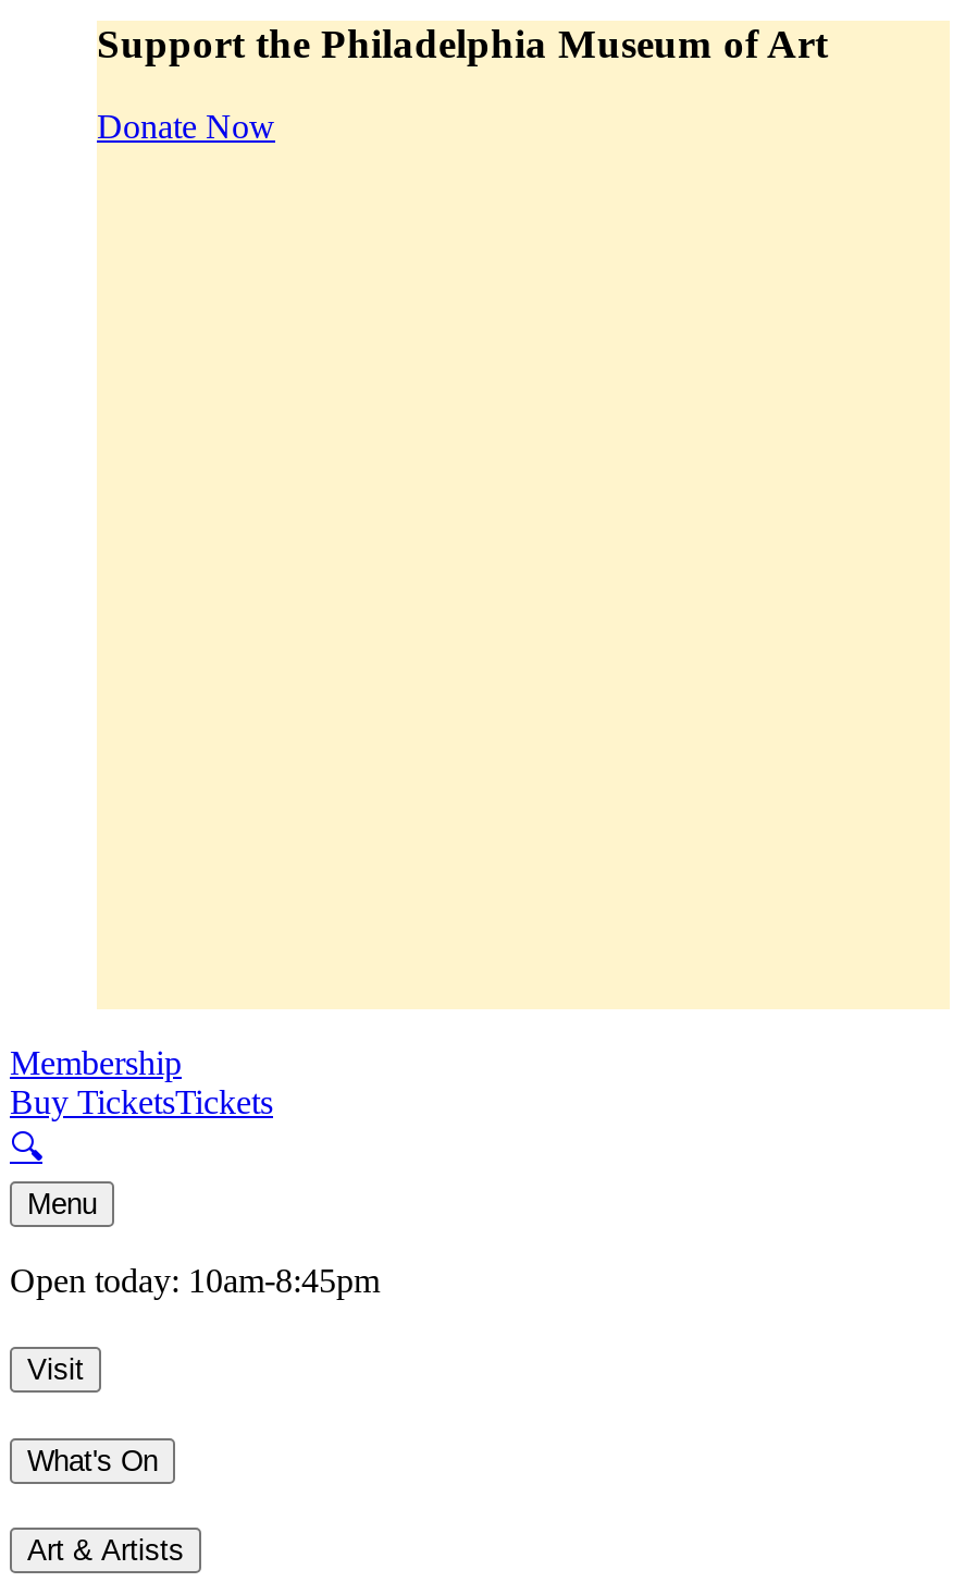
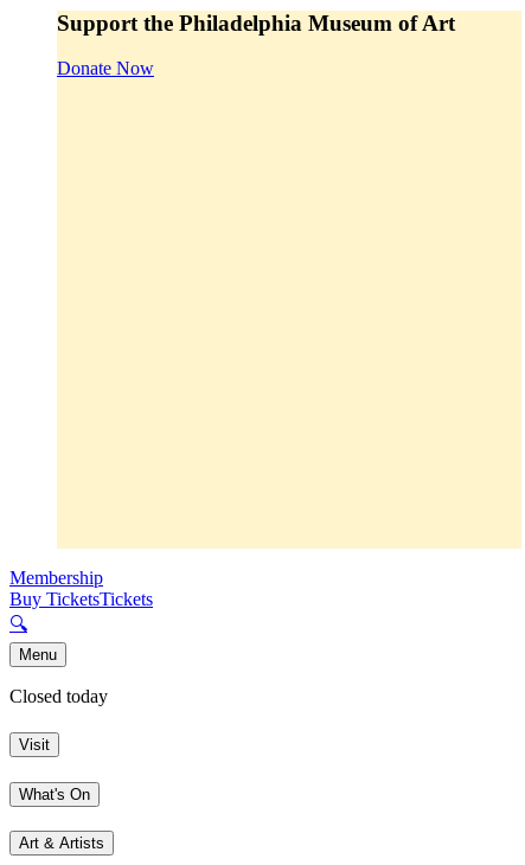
[10,1263,380,1300] Open today: 10am-8:45pm -> [9,686,108,707] Closed today

